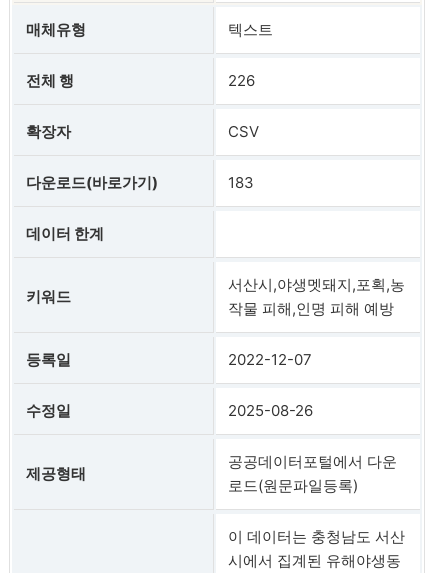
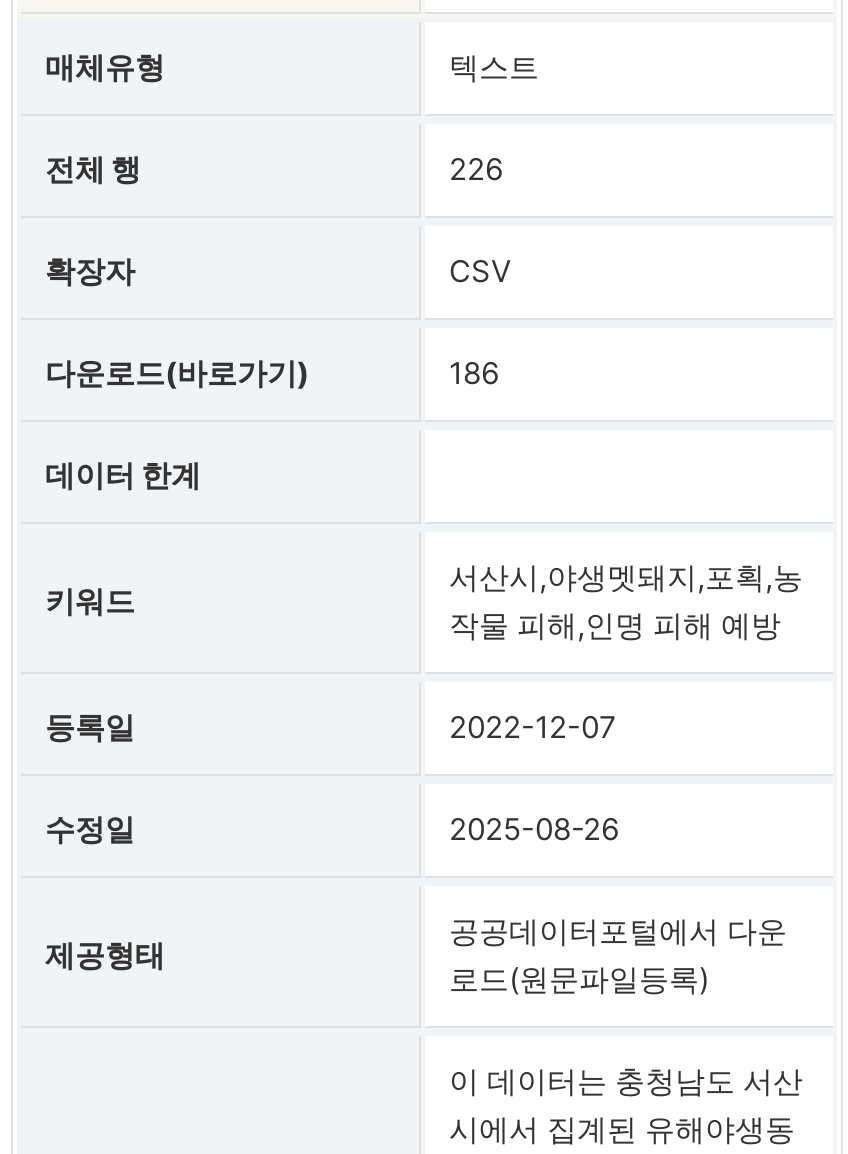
[228,173,254,192] 183 -> [449,354,499,392] 186

